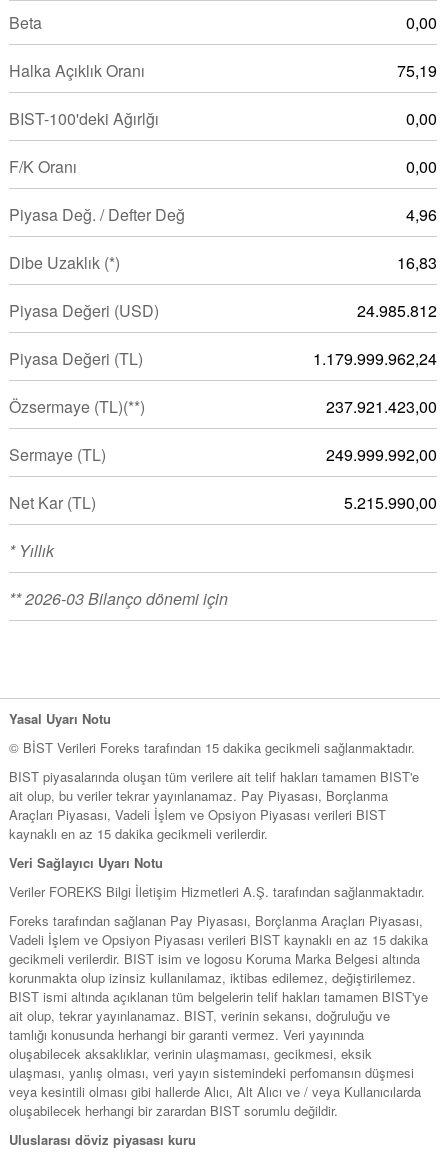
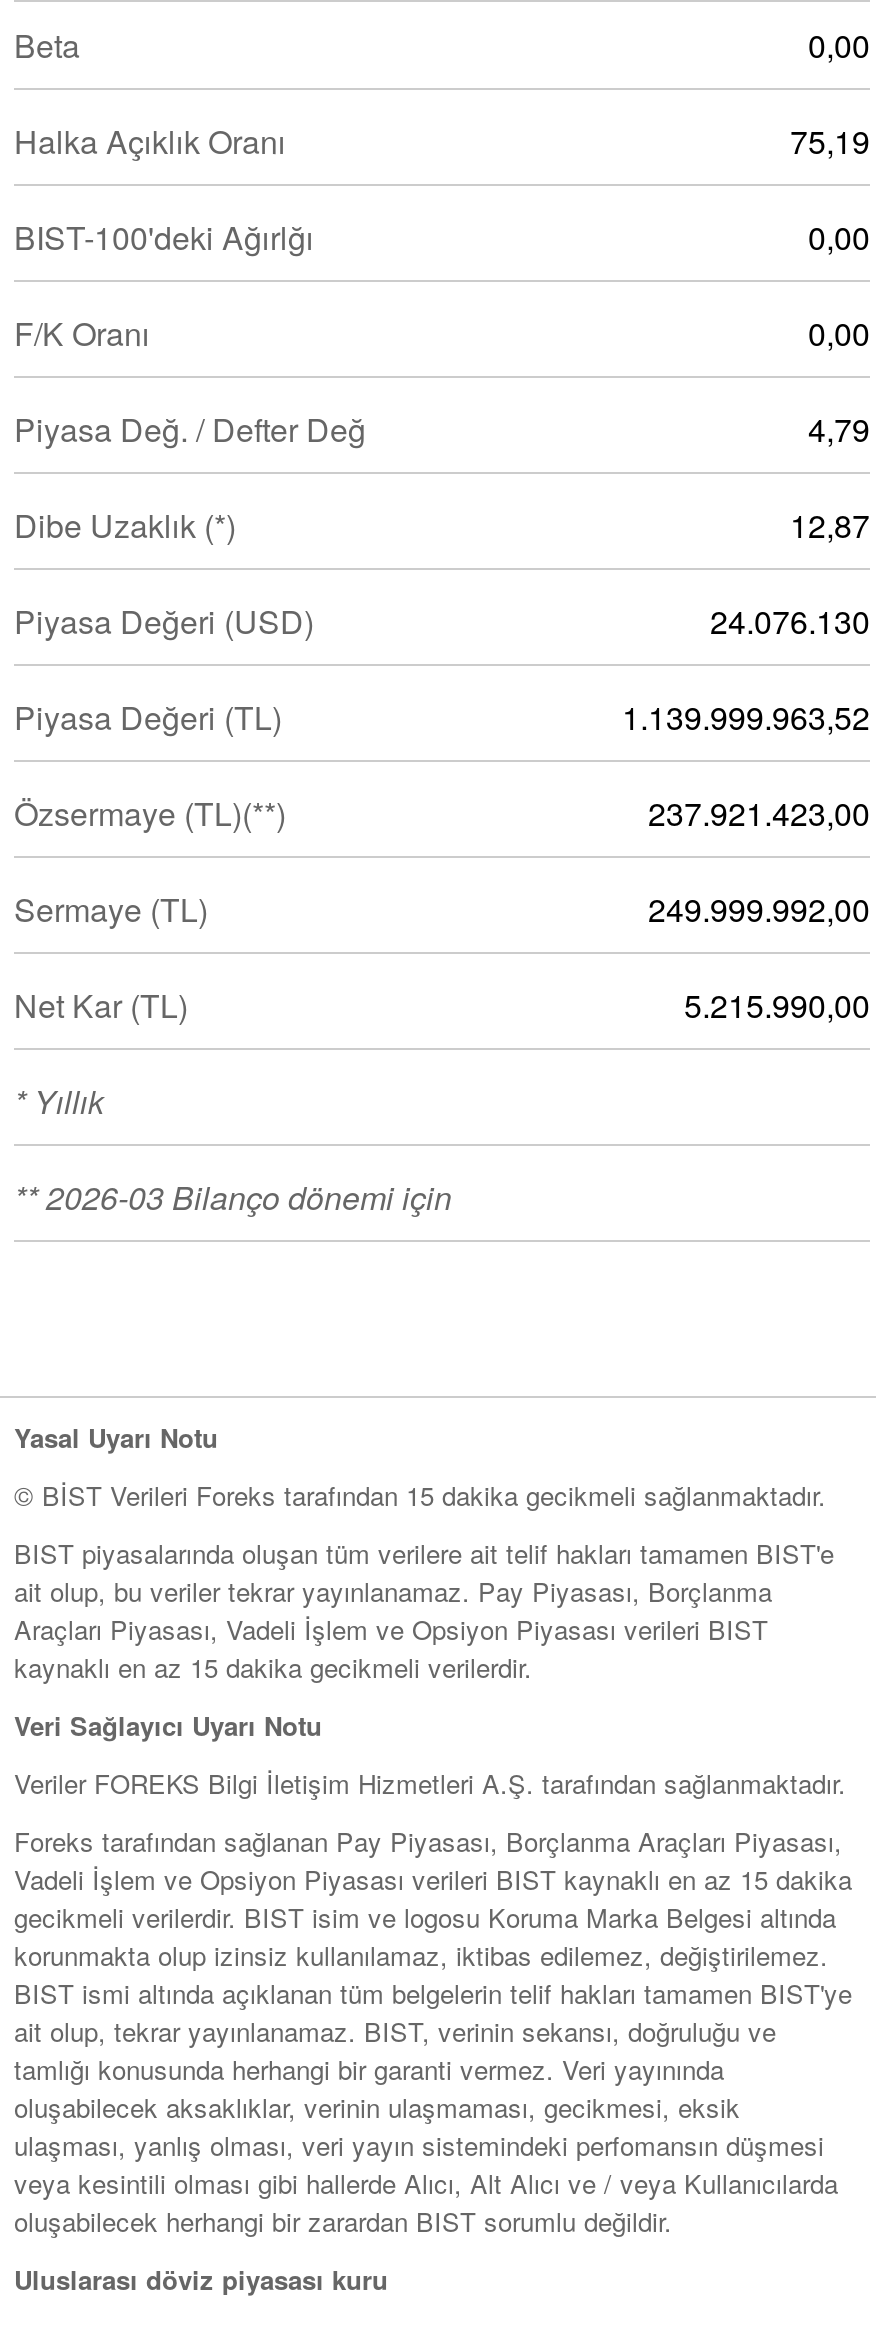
[406,203,437,226] 4,96 -> [808,406,870,452] 4,79
[397,251,437,274] 16,83 -> [790,502,870,548] 12,87
[357,299,437,322] 24.985.812 -> [710,598,870,644] 24.076.130
[313,347,437,370] 1.179.999.962,24 -> [622,694,870,740] 1.139.999.963,52

